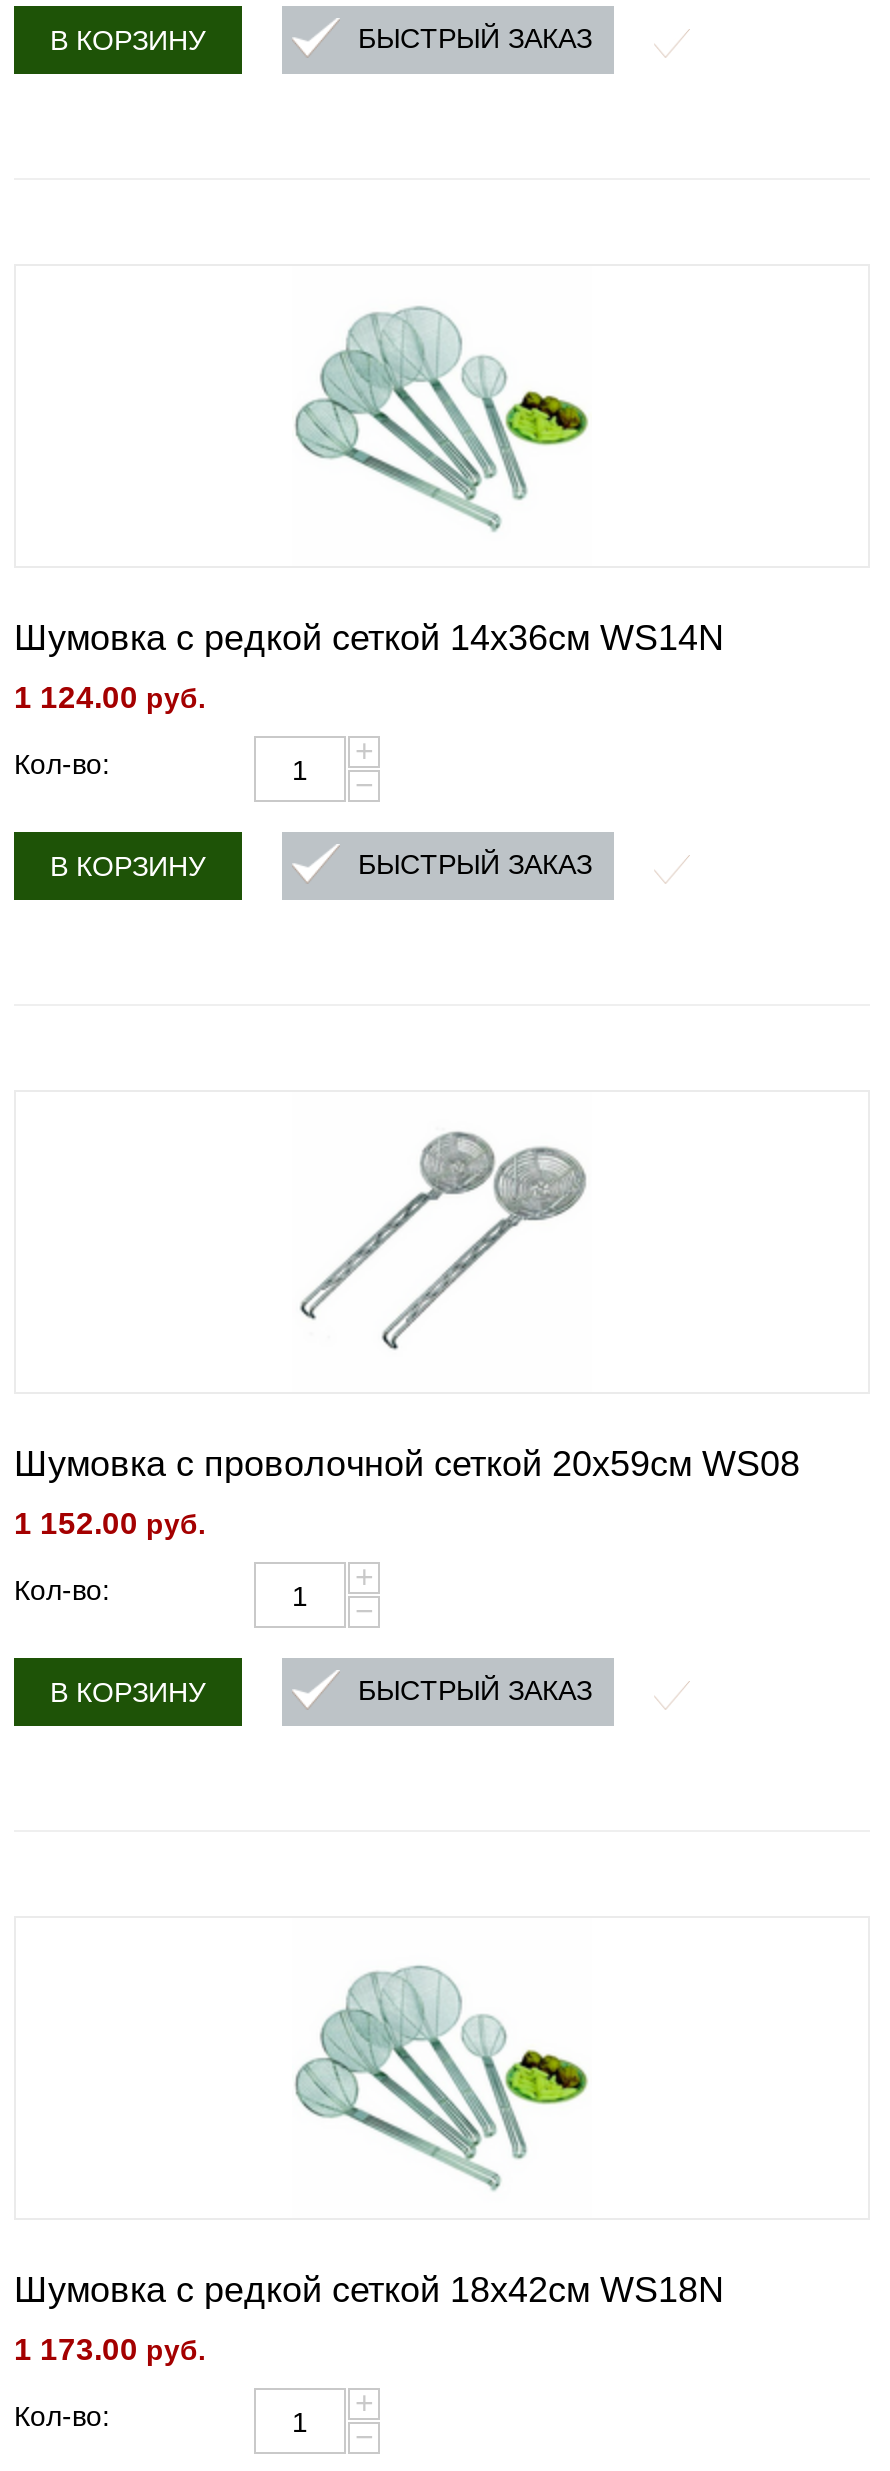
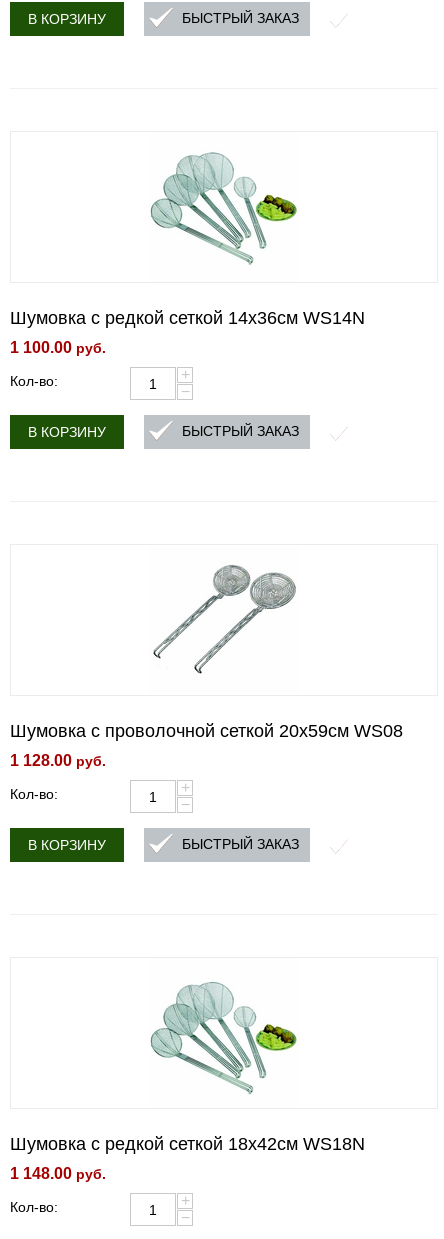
[14,680,206,714] 1 124.00 руб. -> [10,339,106,356] 1 100.00 руб.
[14,1506,206,1540] 1 152.00 руб. -> [10,752,106,769] 1 128.00 руб.
[14,2332,206,2366] 1 173.00 руб. -> [10,1165,106,1182] 1 148.00 руб.

